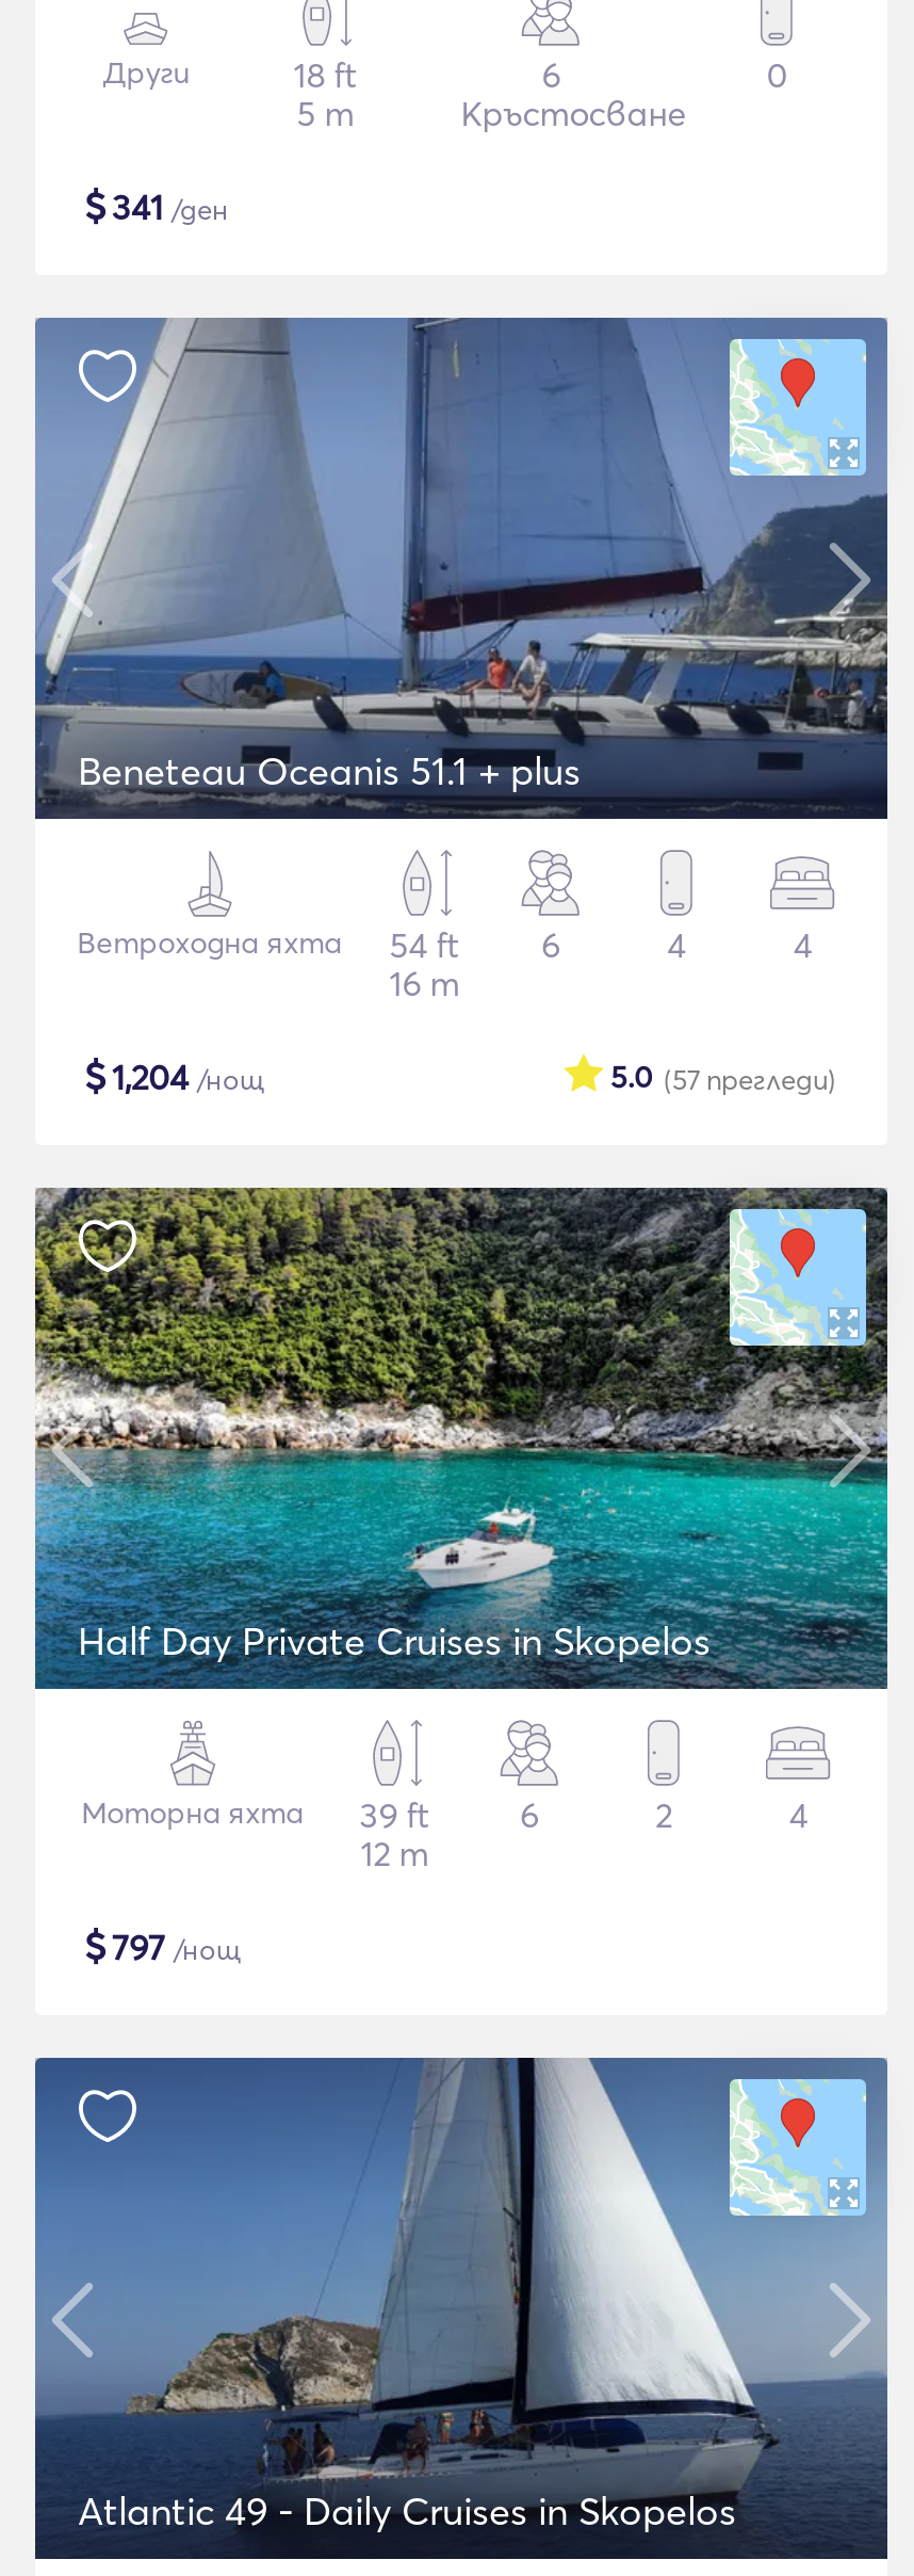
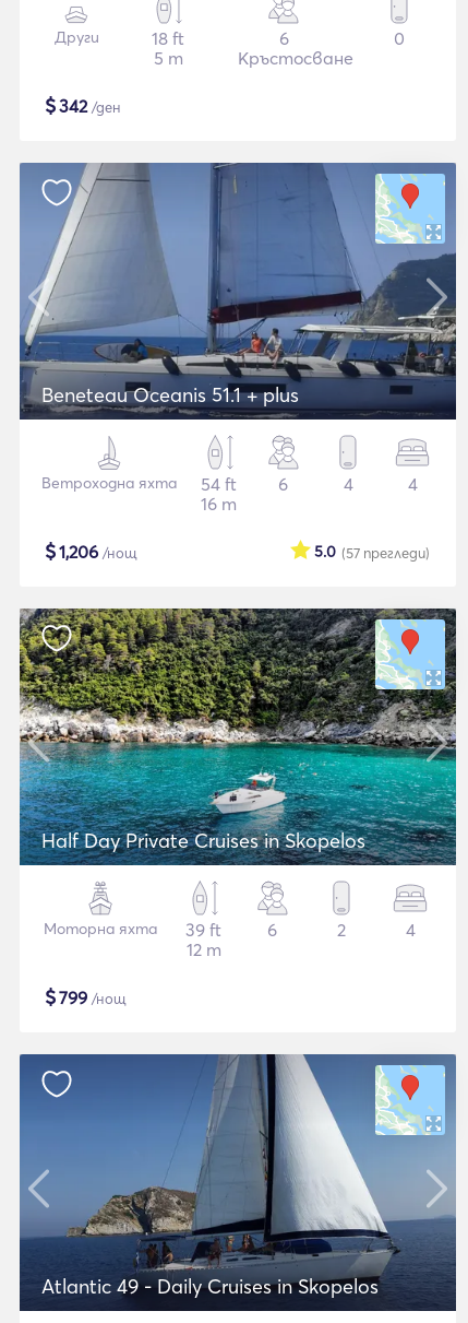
[84,181,229,230] $341 /ден -> [45,93,121,118] $342 /ден
[84,1051,265,1100] $1,204 /нощ -> [45,539,137,564] $1,206 /нощ
[84,1921,242,1970] $797 /нощ -> [45,984,127,1009] $799 /нощ

